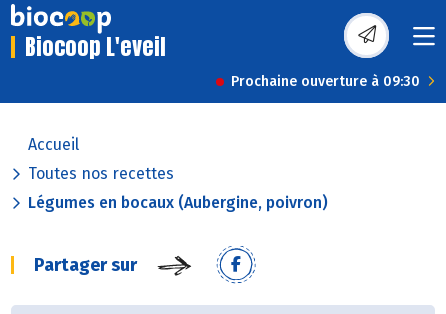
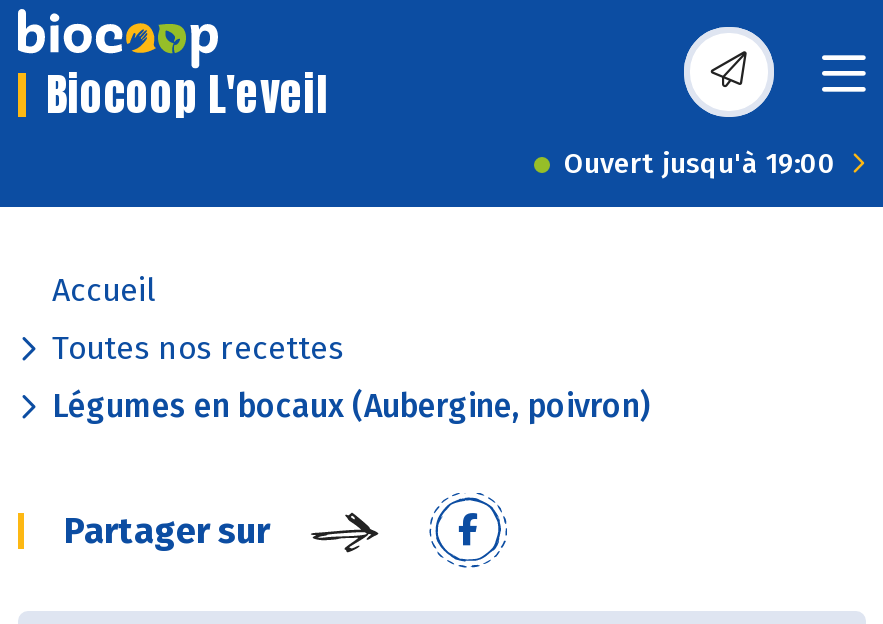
[231,73,420,90] Prochaine ouverture à 09:30 -> [564,147,836,181] Ouvert jusqu'à 19:00

